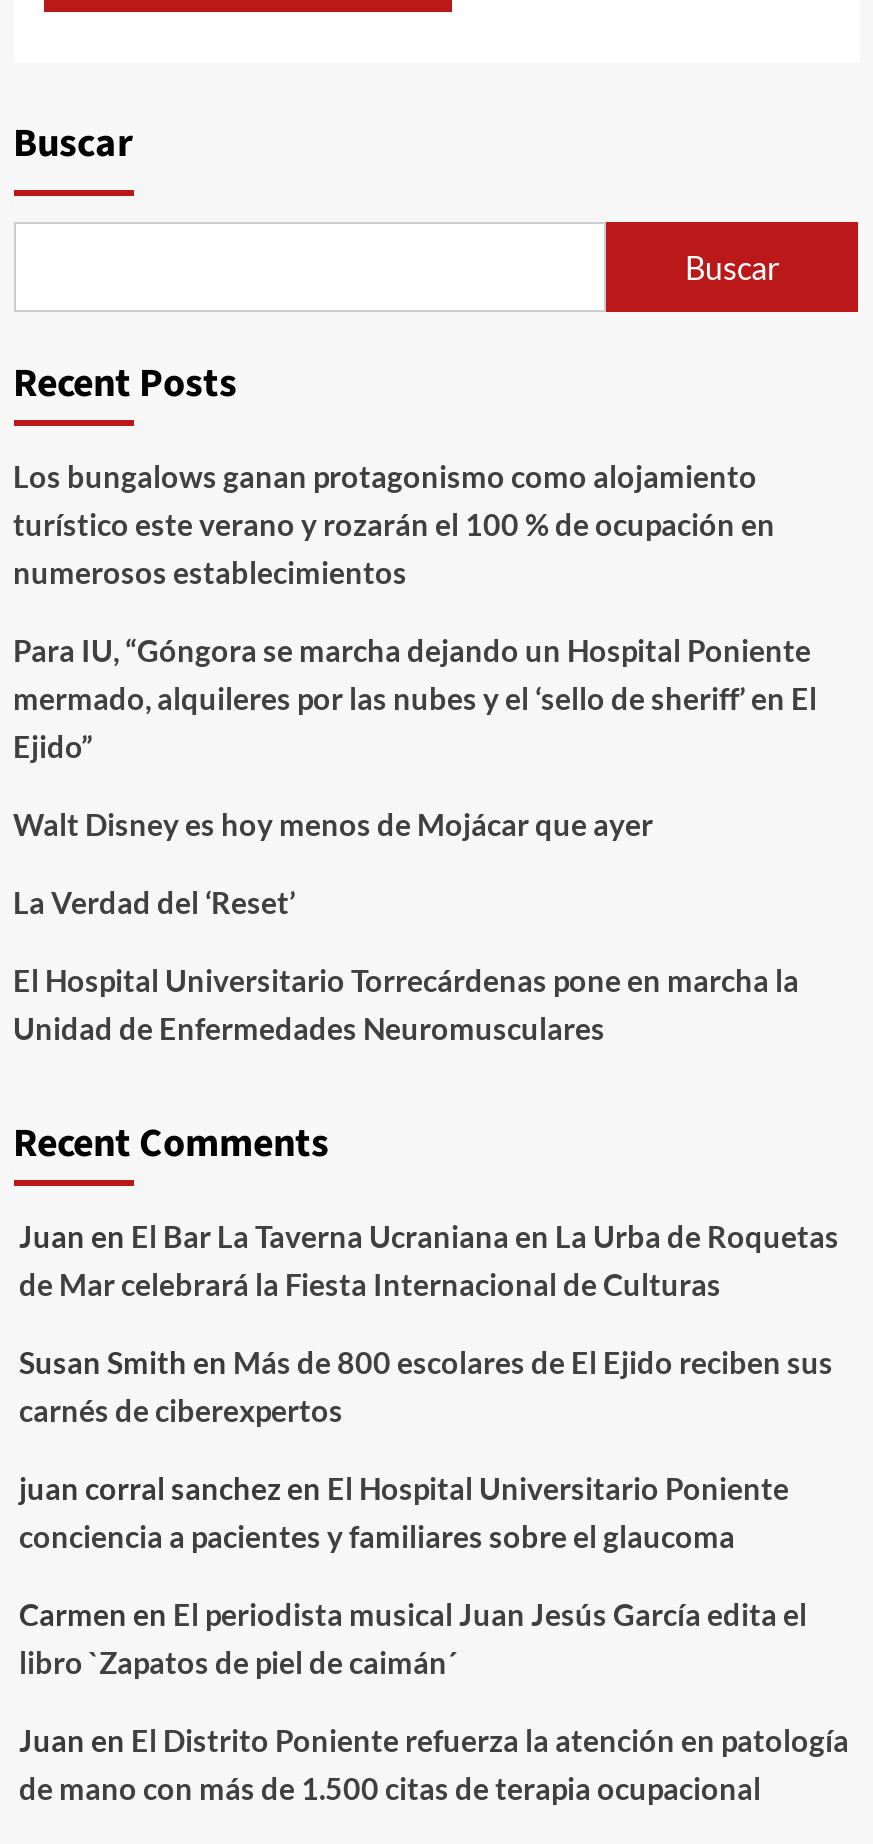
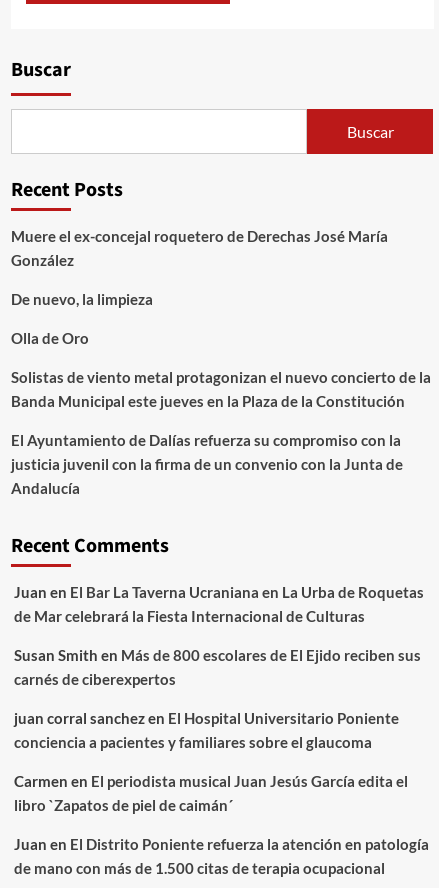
[13,458,775,590] Los bungalows ganan protagonismo como alojamiento | turístico este verano y rozarán el 100 % de ocupación en | numerosos establecimientos -> [10,227,387,269] Muere el ex-concejal roquetero de Derechas José María | González
[13,632,817,764] Para IU, “Góngora se marcha dejando un Hospital Poniente | mermado, alquileres por las nubes y el ‘sello de sheriff’ en El | Ejido” -> [10,290,152,308] De nuevo, la limpieza
[13,806,653,842] Walt Disney es hoy menos de Mojácar que ayer -> [10,329,88,347] Olla de Oro
[13,884,295,920] La Verdad del ‘Reset’ -> [10,368,430,410] Solistas de viento metal protagonizan el nuevo concierto de la | Banda Municipal este jueves en la Plaza de la Constitución
[13,962,799,1046] El Hospital Universitario Torrecárdenas pone en marcha la | Unidad de Enfermedades Neuromusculares -> [10,431,402,497] El Ayuntamiento de Dalías refuerza su compromiso con la | justicia juvenil con la firma de un convenio con la Junta de | Andalucía

